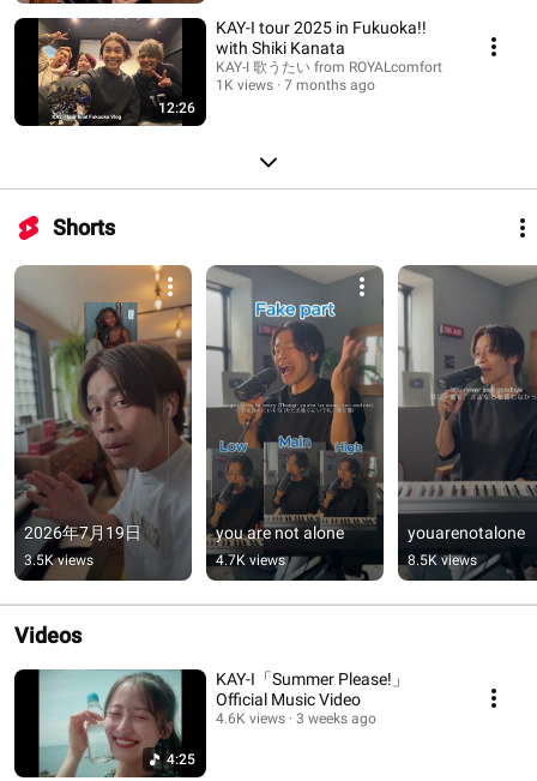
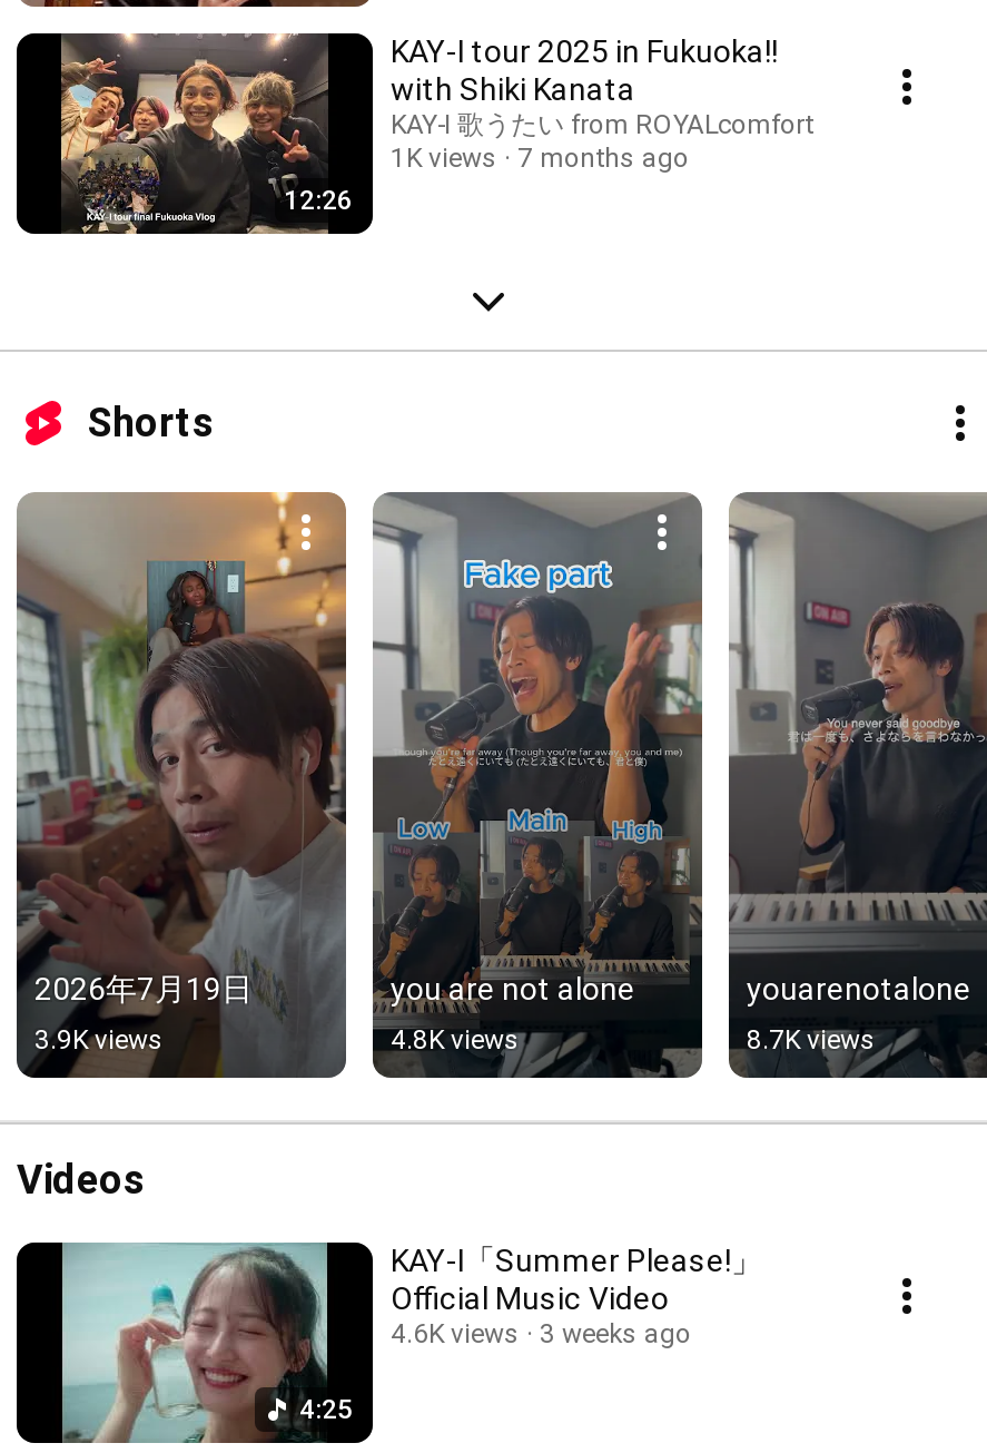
[24,552,93,569] 3.5K views -> [34,1024,164,1056] 3.9K views
[216,552,285,569] 4.7K views -> [391,1024,520,1056] 4.8K views
[408,552,477,569] 8.5K views -> [747,1024,876,1056] 8.7K views

